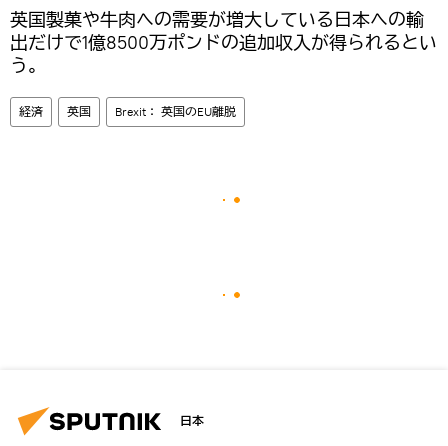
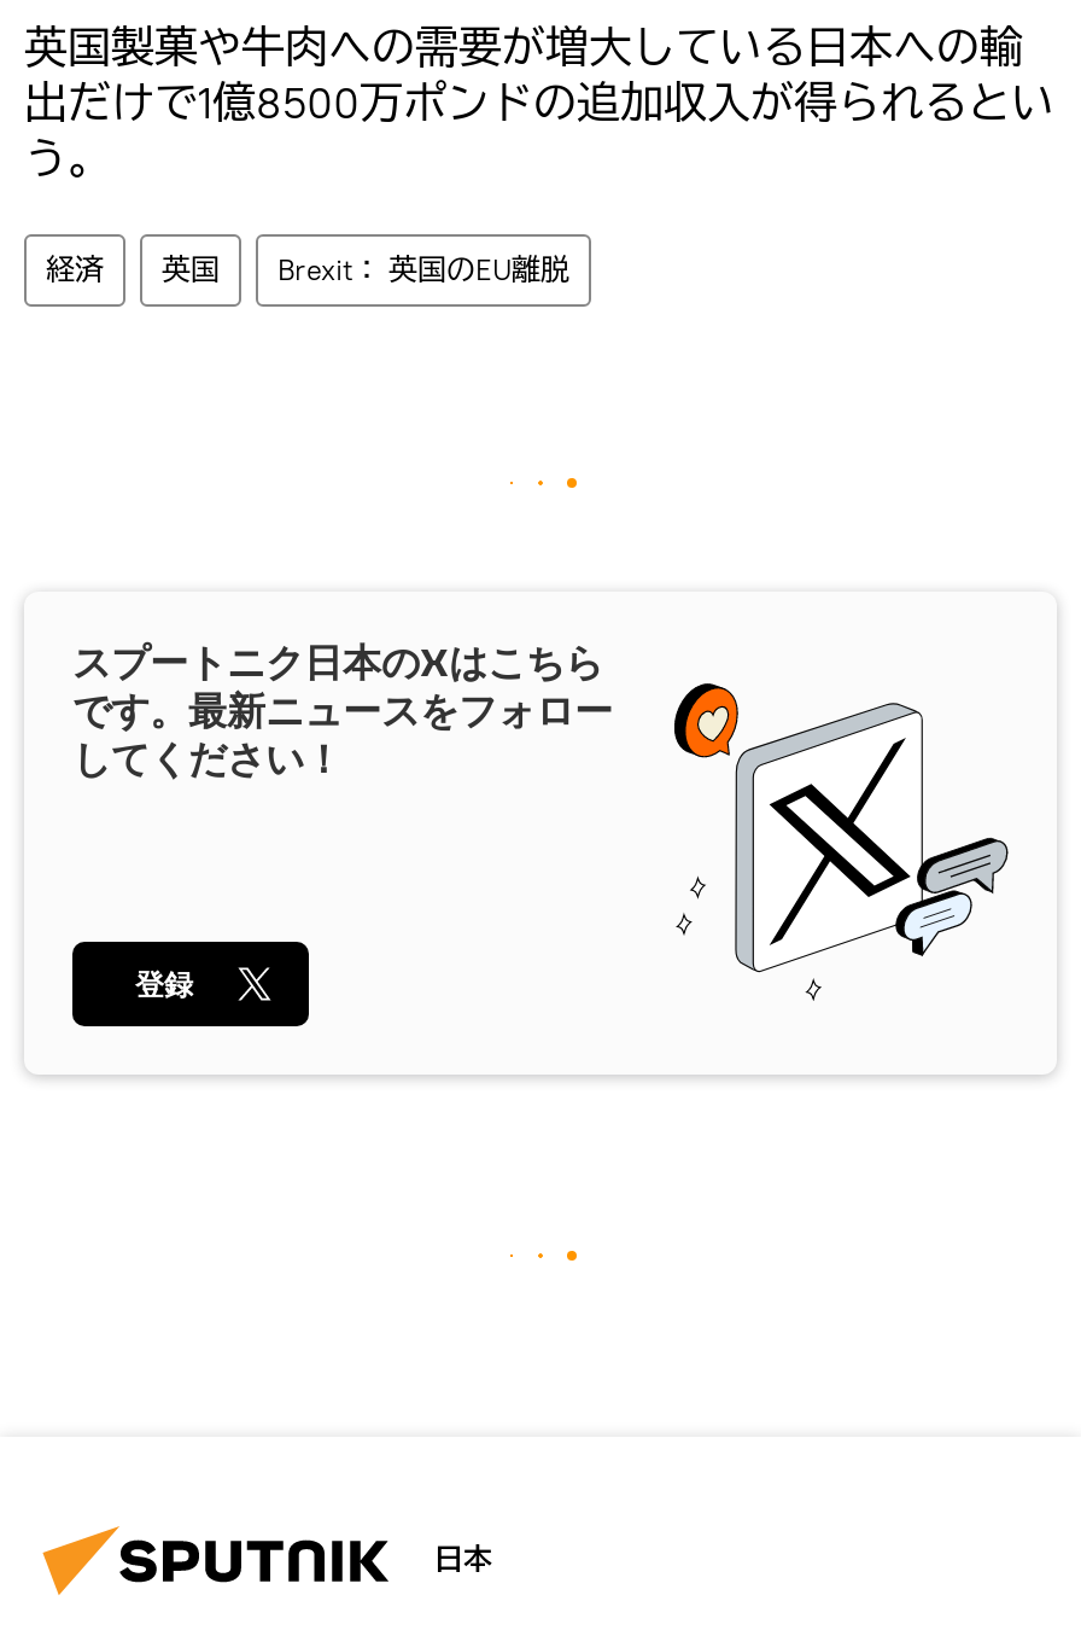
none -> [72,632,1011,1002] [image] | スプートニク日本のXはこちら | です。最新ニュースをフォロー | してください！
none -> [135,961,193,1006] 登録

